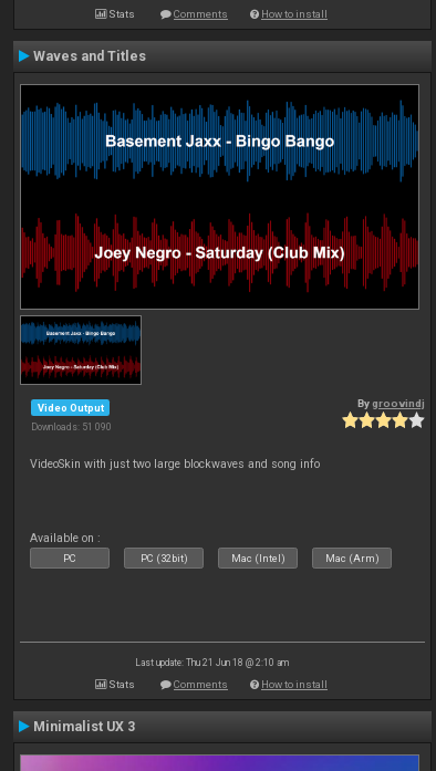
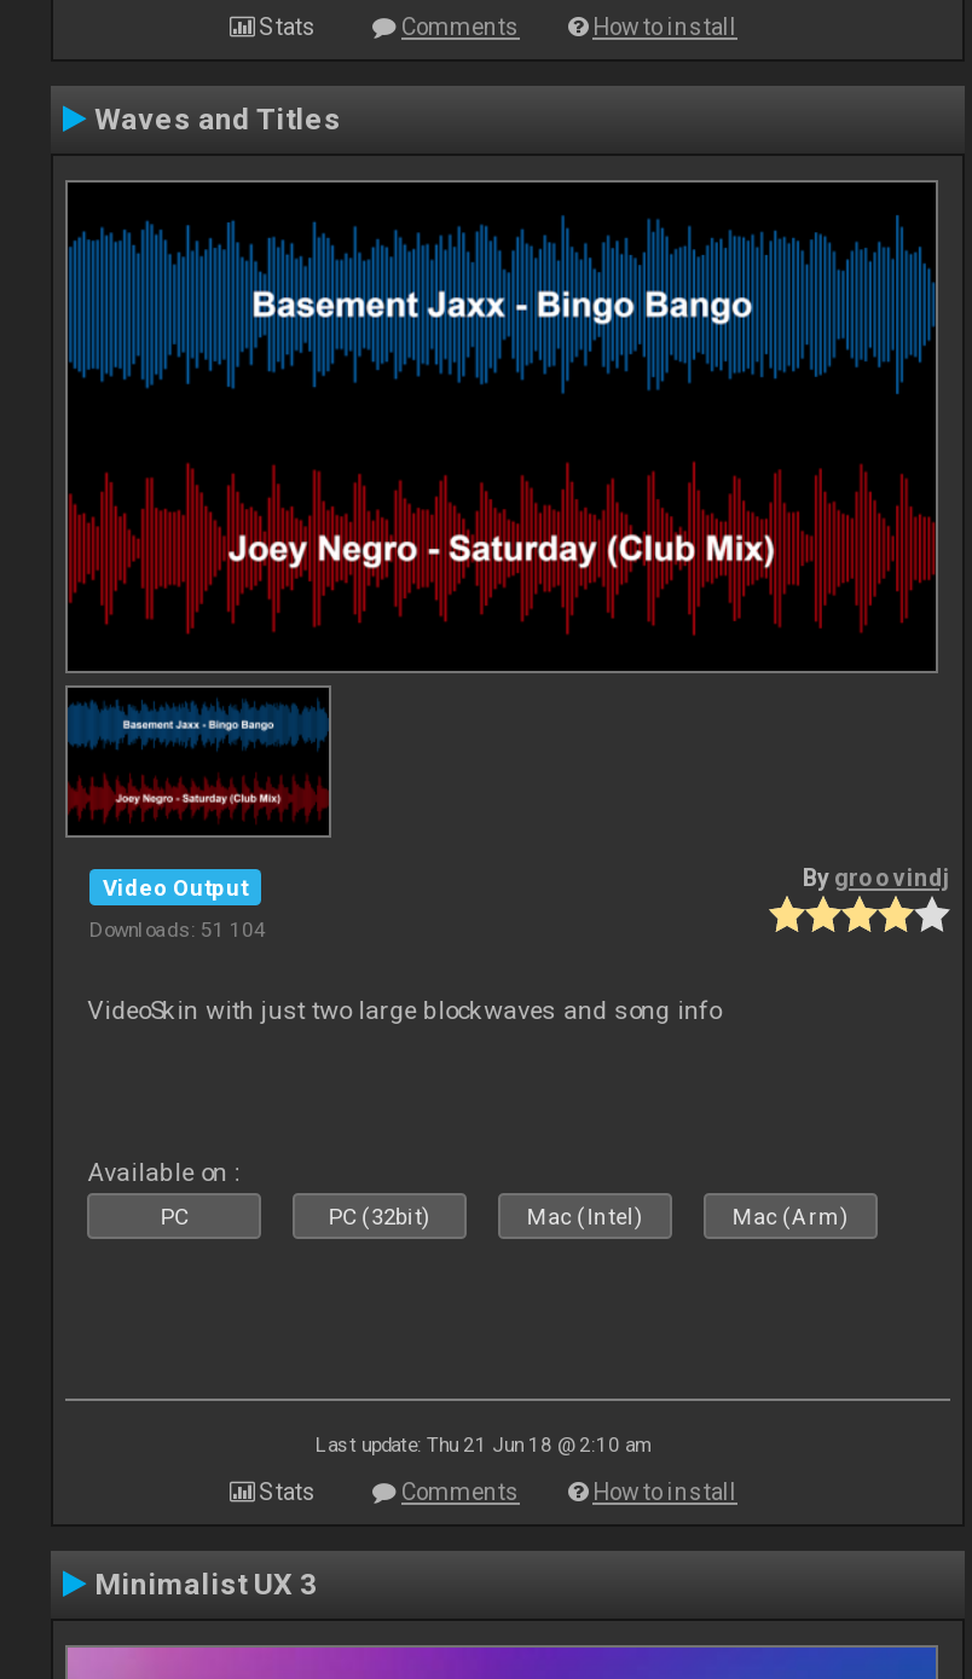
[31,422,112,433] Downloads: 51 090 -> [89,919,266,943] Downloads: 51 104

